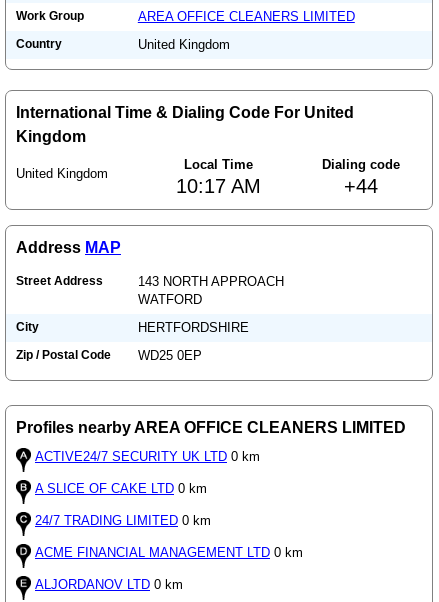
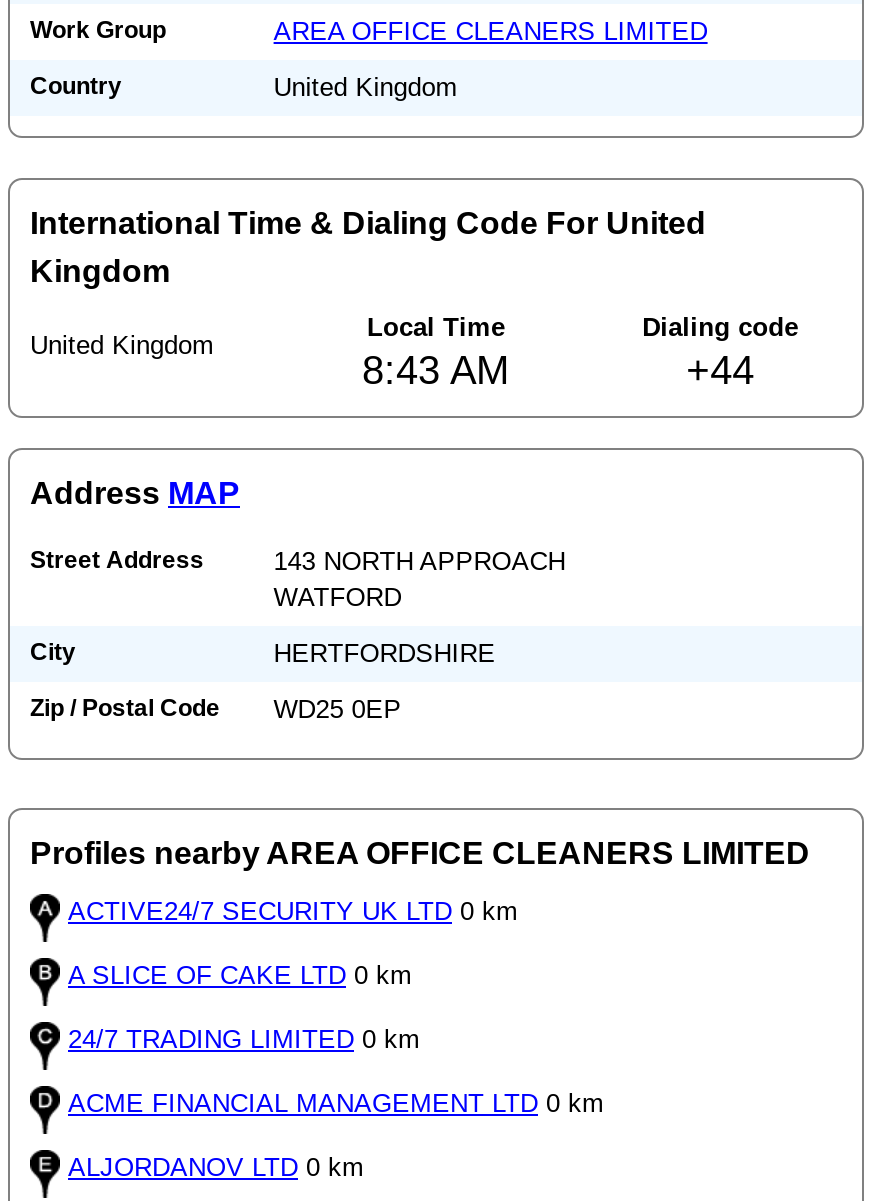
[176,175,261,197] 10:17 AM -> [362,348,510,392] 8:43 AM

